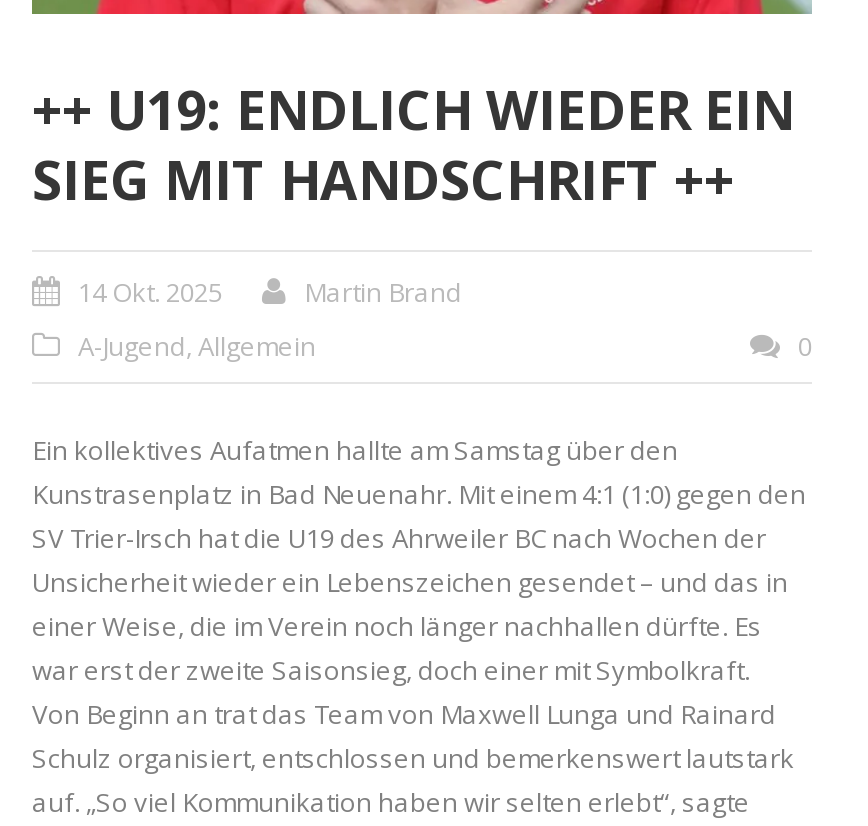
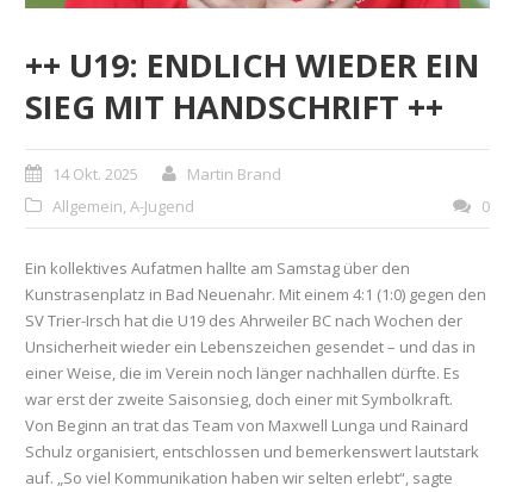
[78,329,316,365] A-Jugend, Allgemein -> [52,196,194,217] Allgemein, A-Jugend

